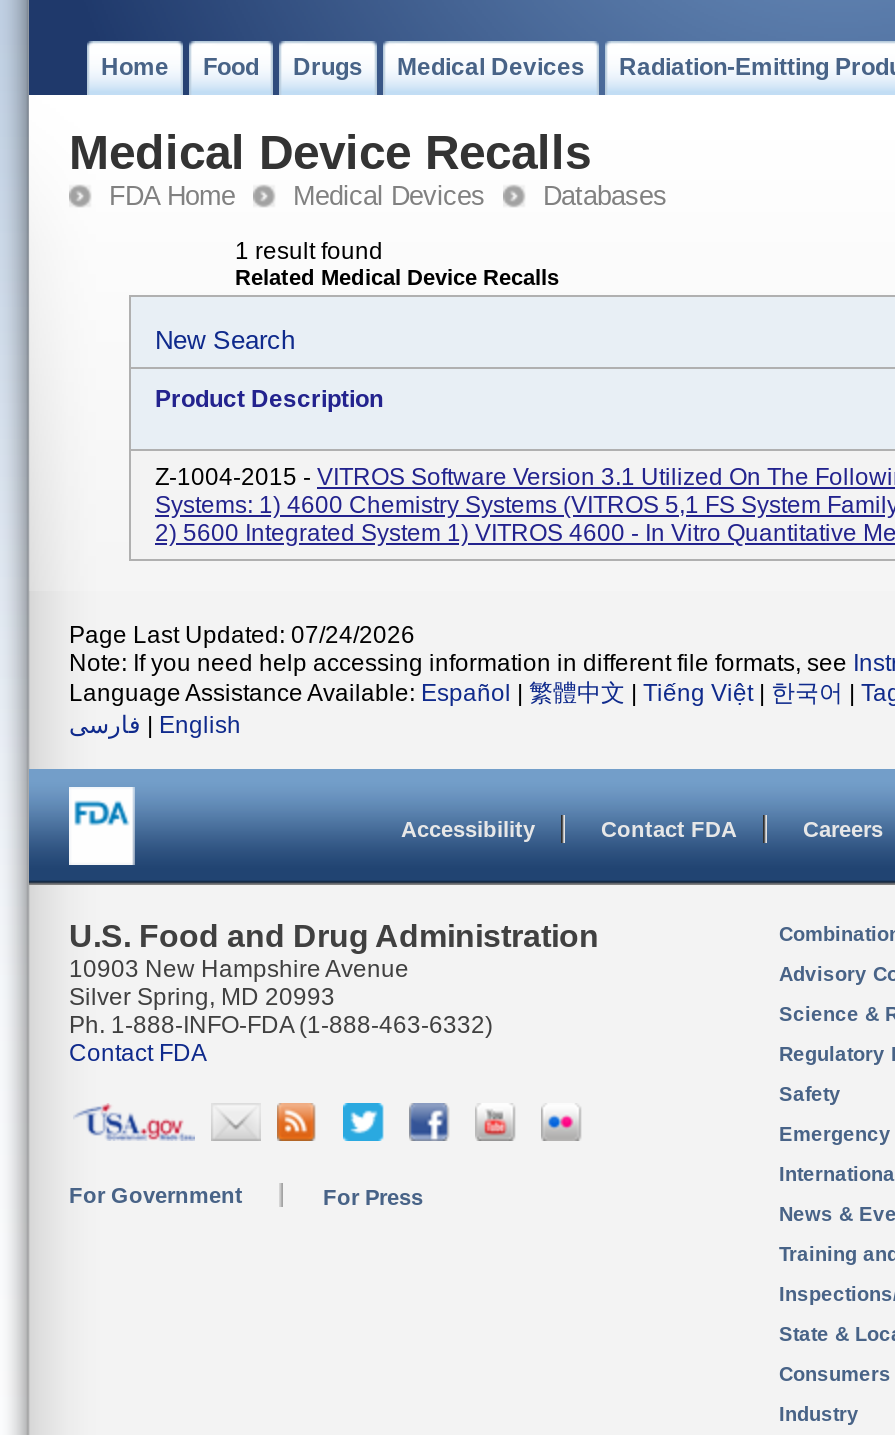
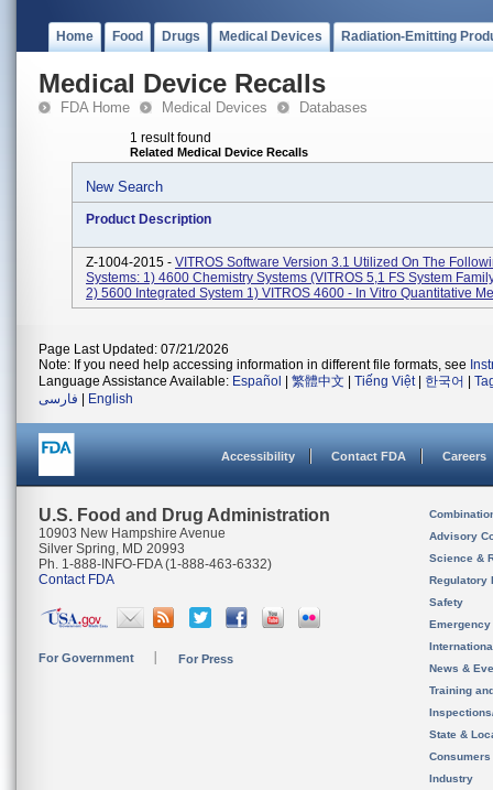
[69,621,415,649] Page Last Updated: 07/24/2026 -> [39,342,229,357] Page Last Updated: 07/21/2026

